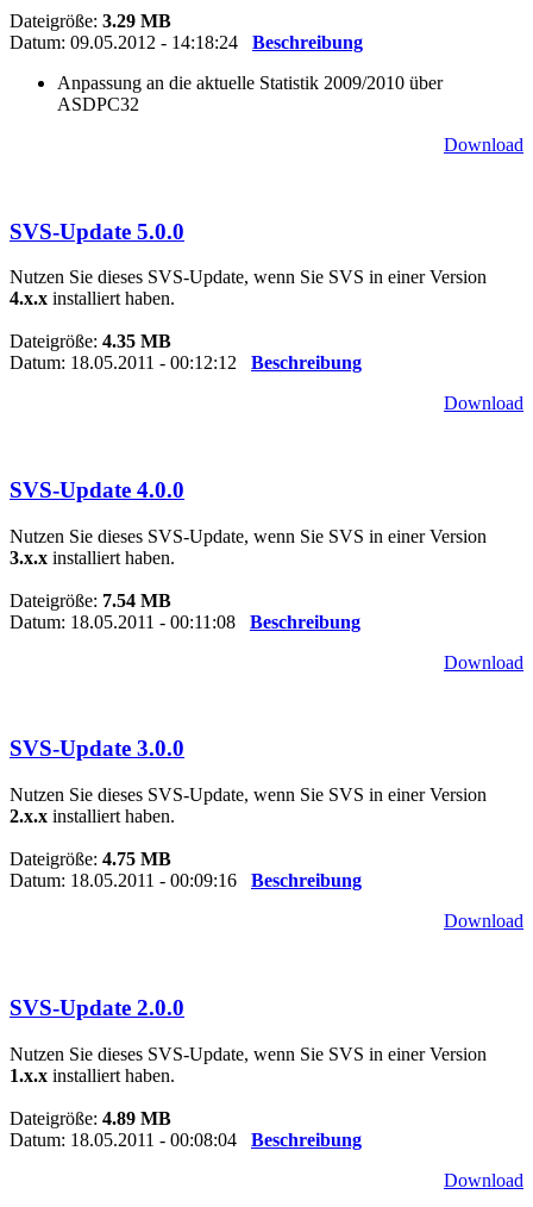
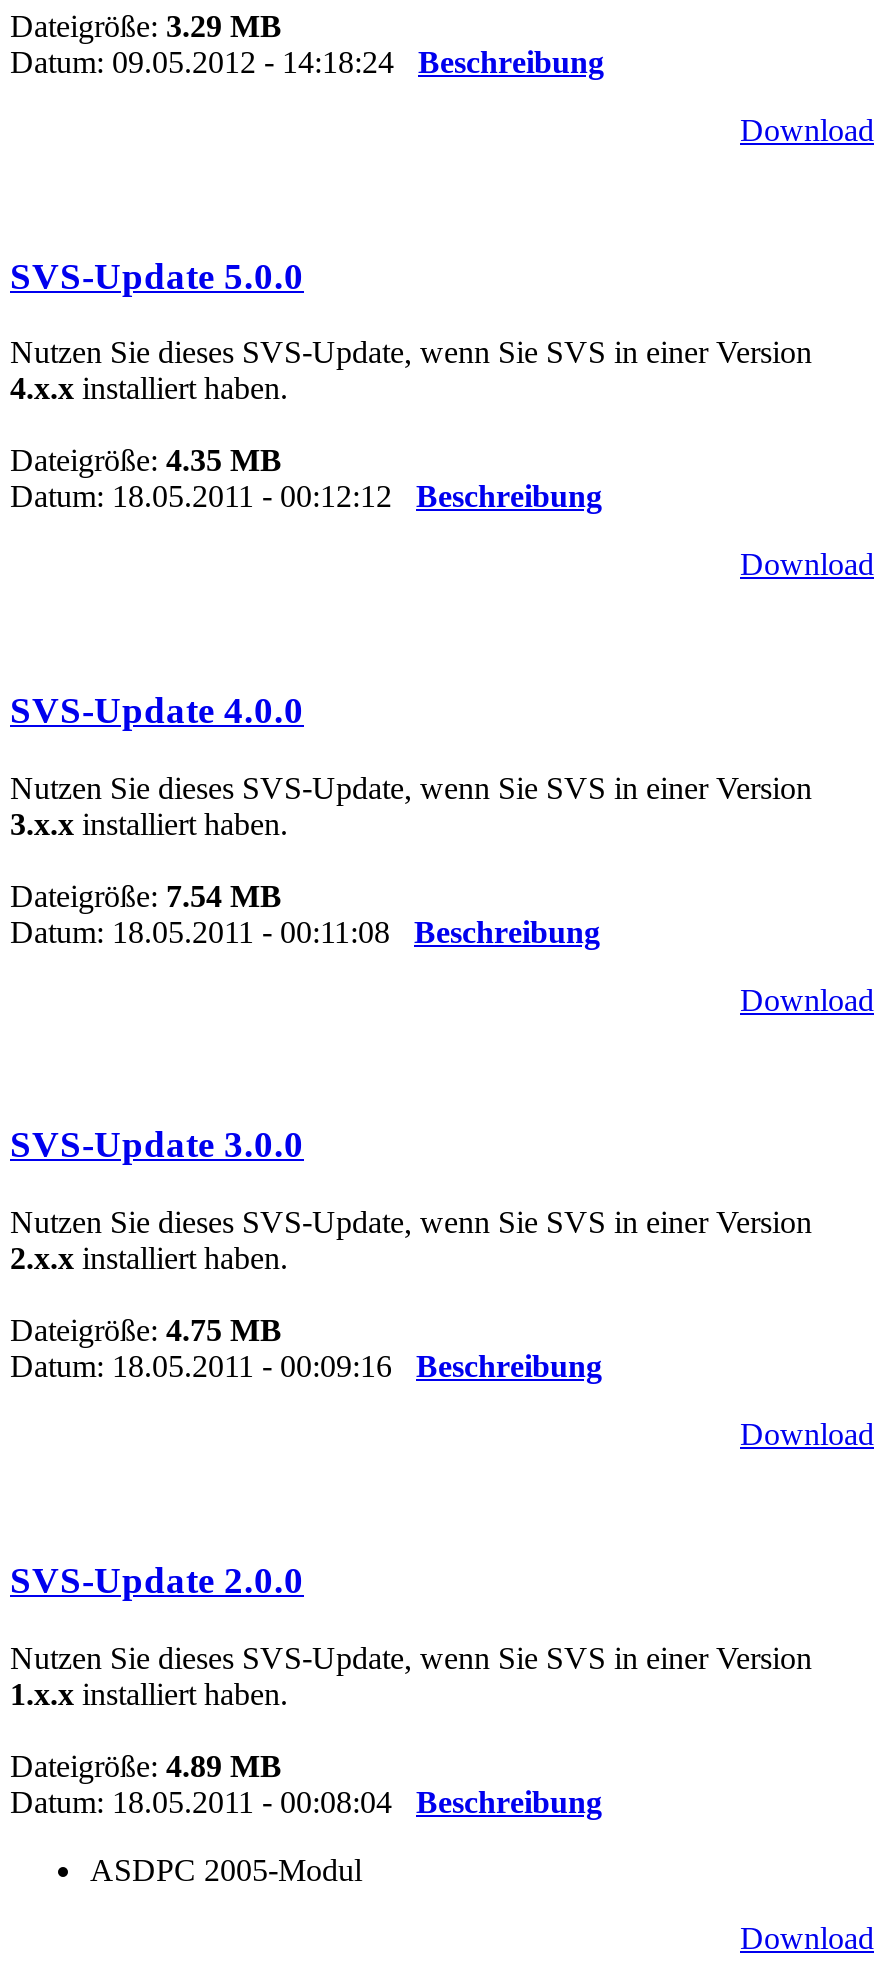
[57,72,443,114] Anpassung an die aktuelle Statistik 2009/2010 über | ASDPC32 -> none
moved [10,134,523,1149] -> [10,113,874,1818]: Download | SVS-Update 5.0.0 | Nutzen Sie dieses SVS-Update, wenn Sie SVS in einer Version | ... | Dateigröße: 4.89 MB | Datum: 18.05.2011 - 00:08:04 Beschreibung
none -> [90,1852,362,1886] ASDPC 2005-Modul

